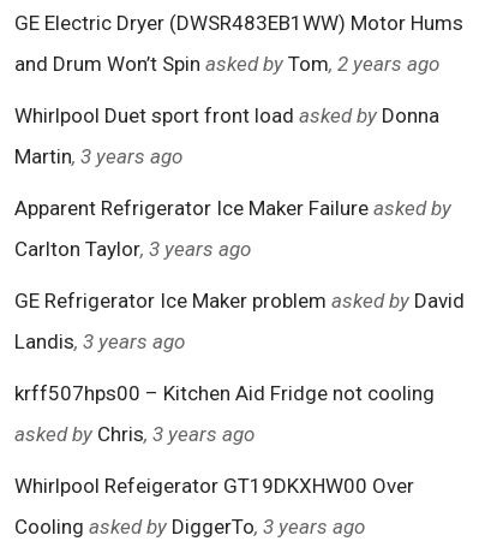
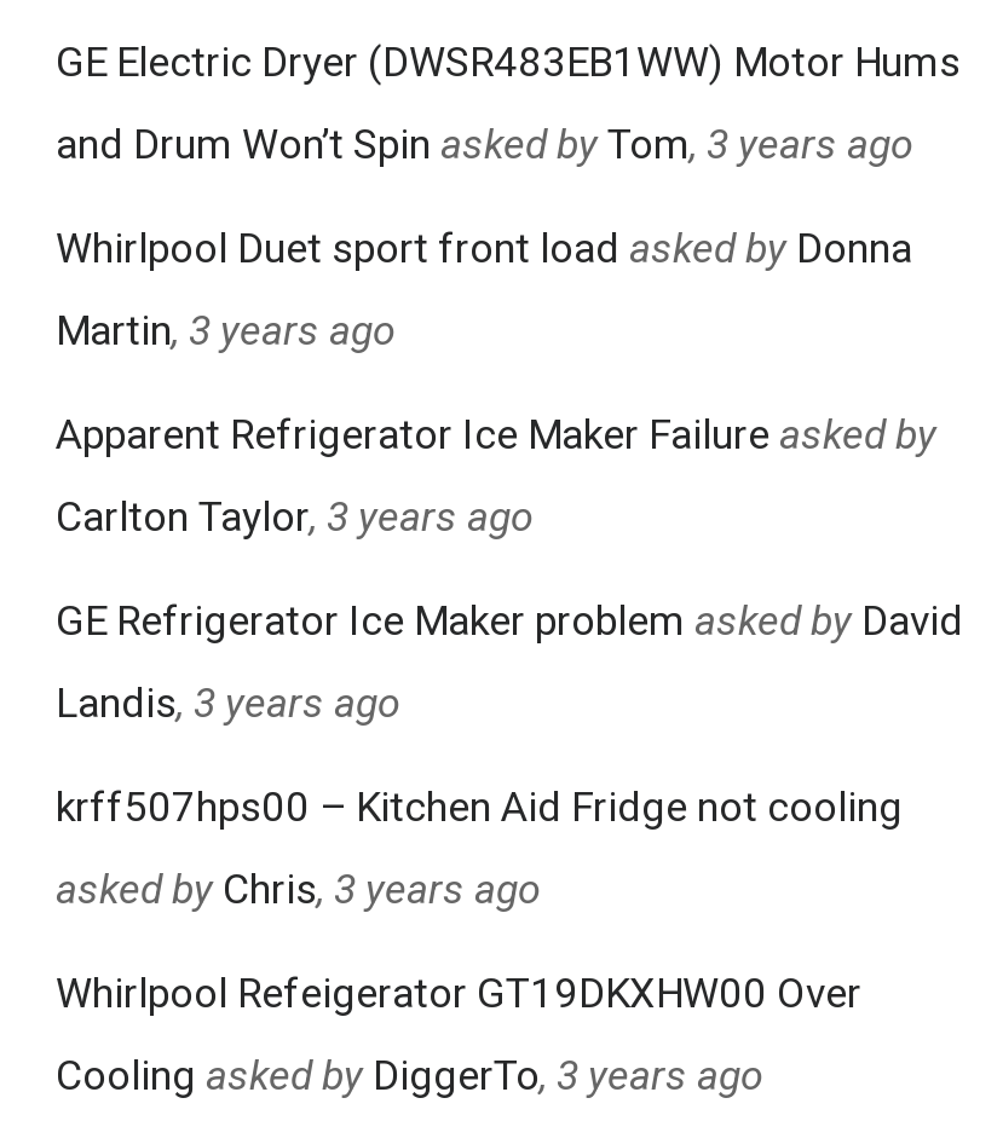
[14,52,439,76] and Drum Won’t Spin asked by Tom, 2 years ago -> [56,121,912,170] and Drum Won’t Spin asked by Tom, 3 years ago

